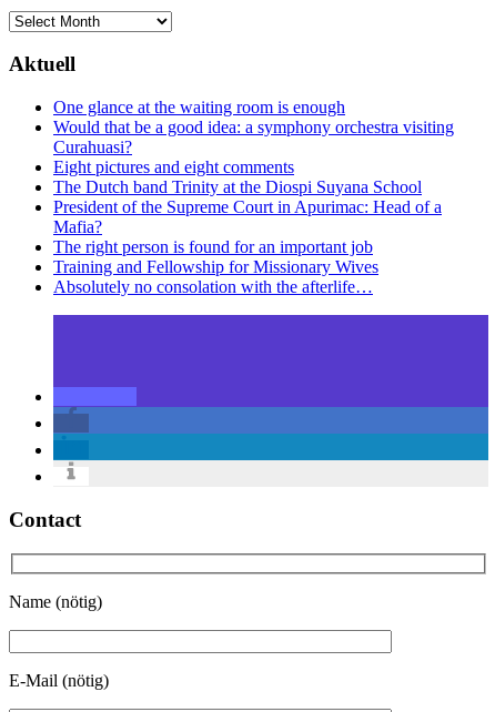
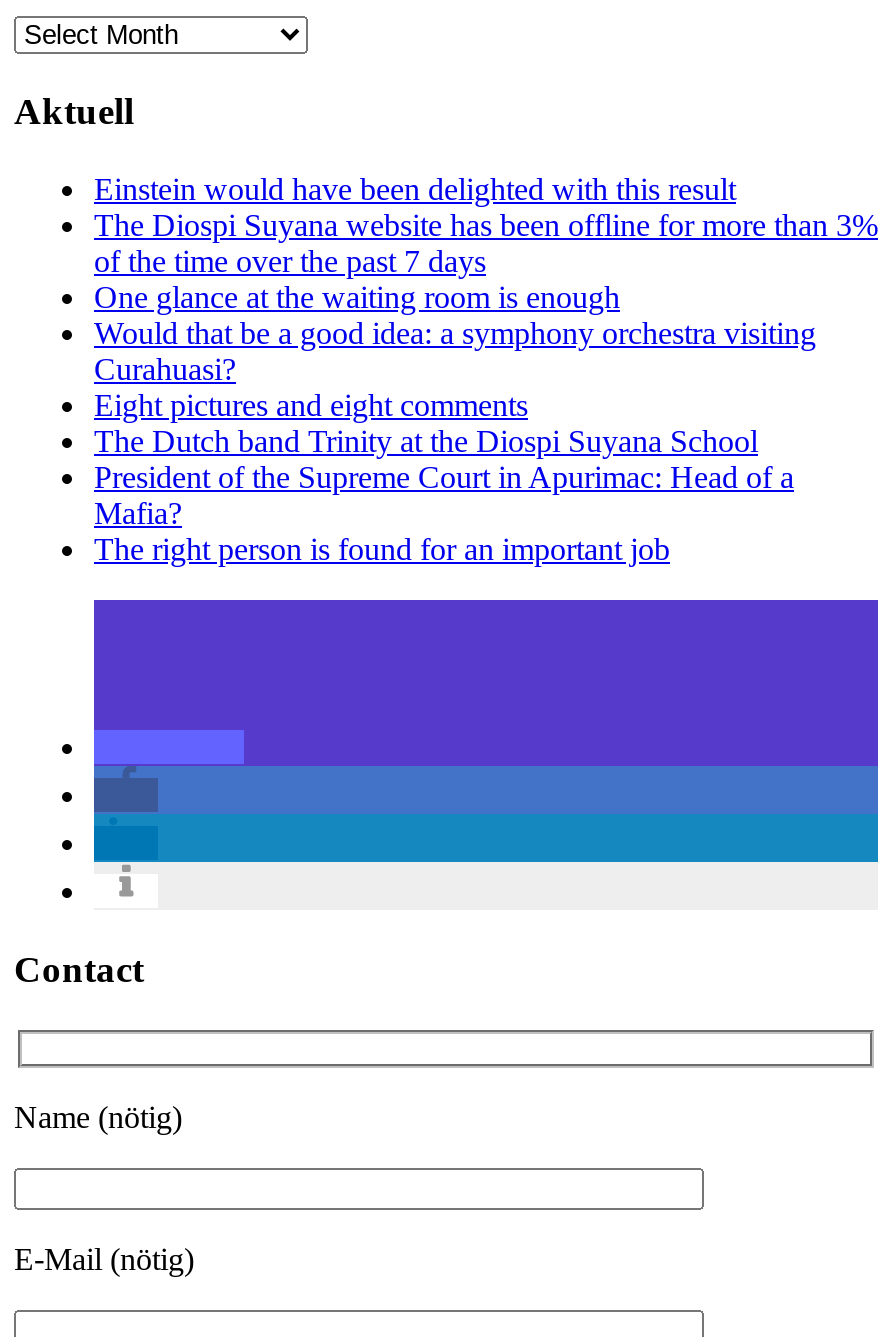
none -> [94,172,878,278] Einstein would have been delighted with this result | The Diospi Suyana website has been offline for more than 3% | of the time over the past 7 days
moved [53,98,454,256] -> [94,280,816,566]: One glance at the waiting room is enough | Would that be a good idea: a symphony orchestra visiting | Curahuasi? | Eight pictures and eight comments | The Dutch band Trinity at the Diospi Suyana School | President of the Supreme Court in Apurimac: Head of a | Mafia? | The right person is found for an important job
[53,257,378,296] Training and Fellowship for Missionary Wives | Absolutely no consolation with the afterlife… -> none

